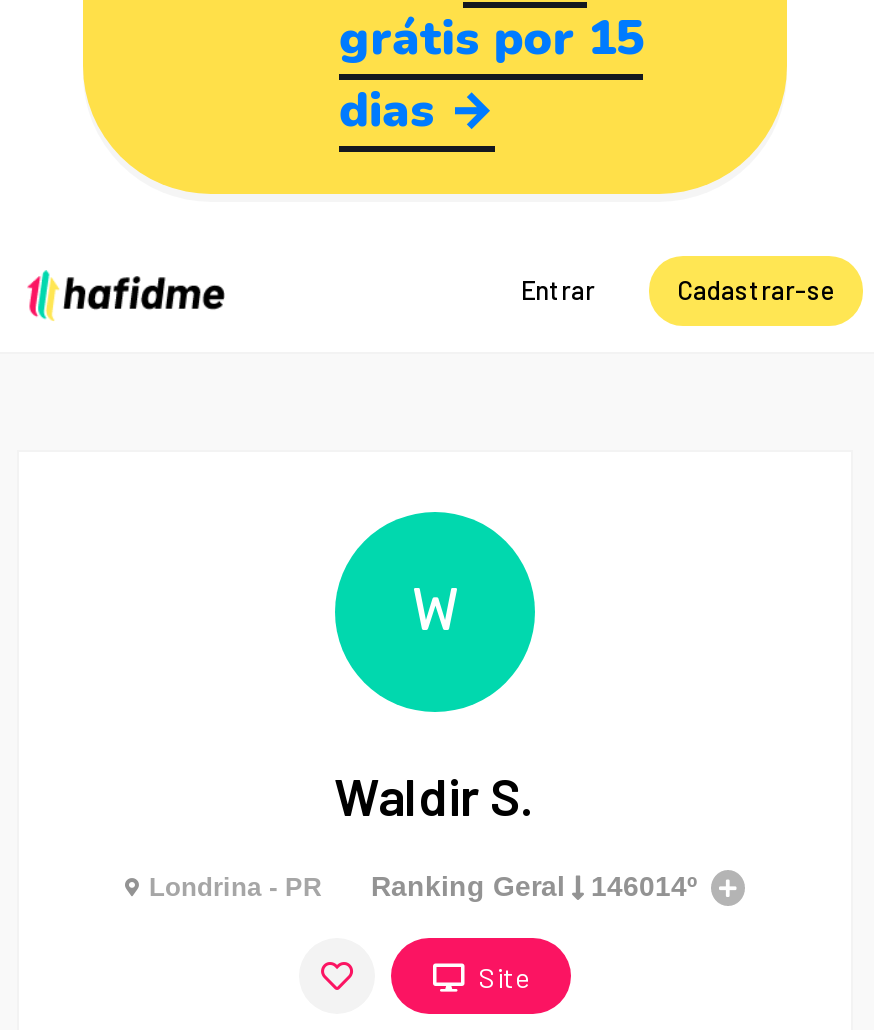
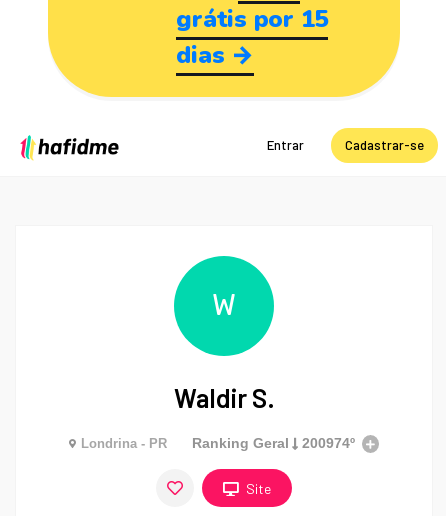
[149,870,697,902] Londrina - PR Ranking Geral 146014º -> [81,435,355,451] Londrina - PR Ranking Geral 200974º

